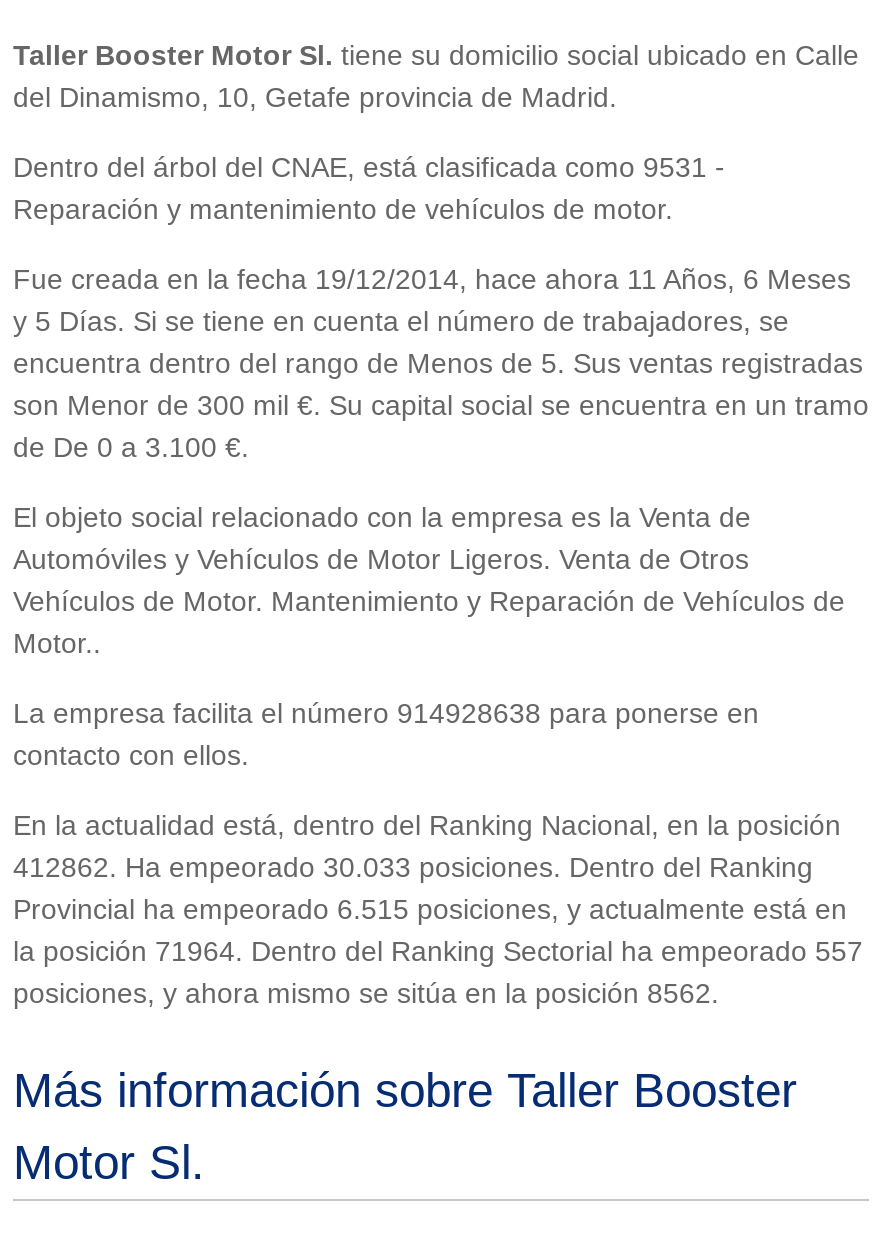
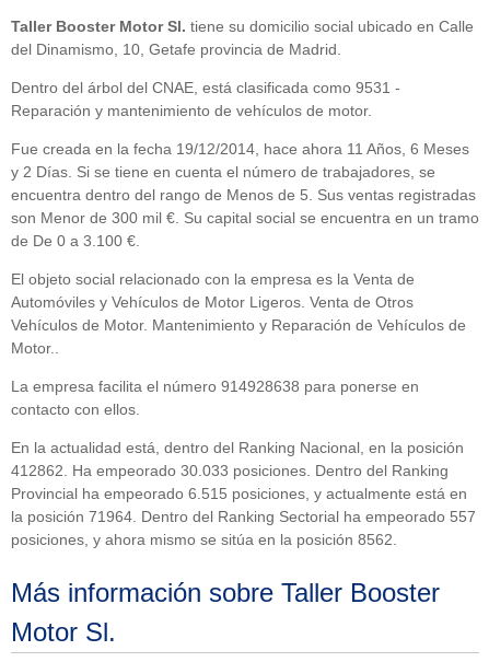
[13,305,789,337] y 5 Días. Si se tiene en cuenta el número de trabajadores, se -> [11,163,435,180] y 2 Días. Si se tiene en cuenta el número de trabajadores, se

